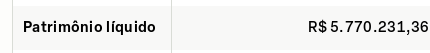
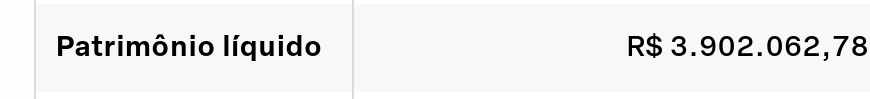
[308,18,430,35] R$ 5.770.231,36 -> [626,29,870,63] R$ 3.902.062,78

